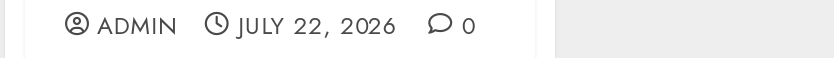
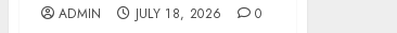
[97,8,475,44] ADMIN JULY 22, 2026 0 -> [59,4,262,23] ADMIN JULY 18, 2026 0

